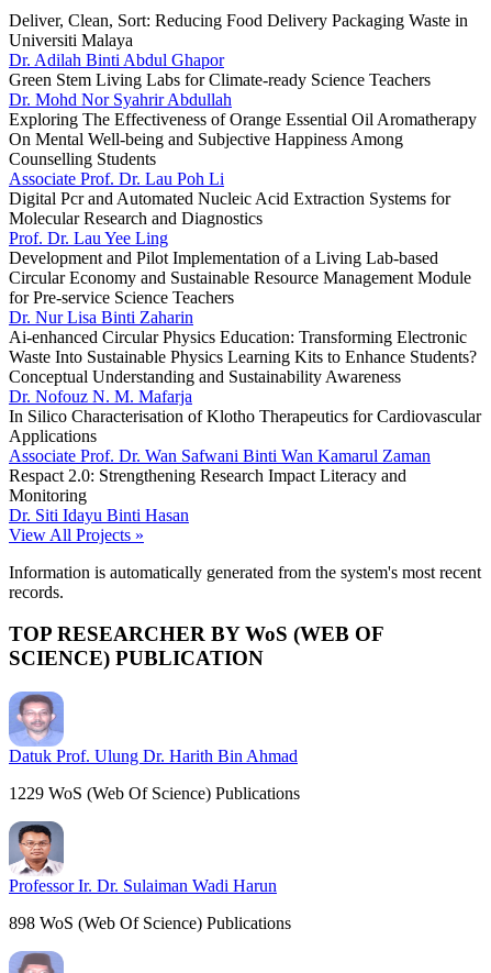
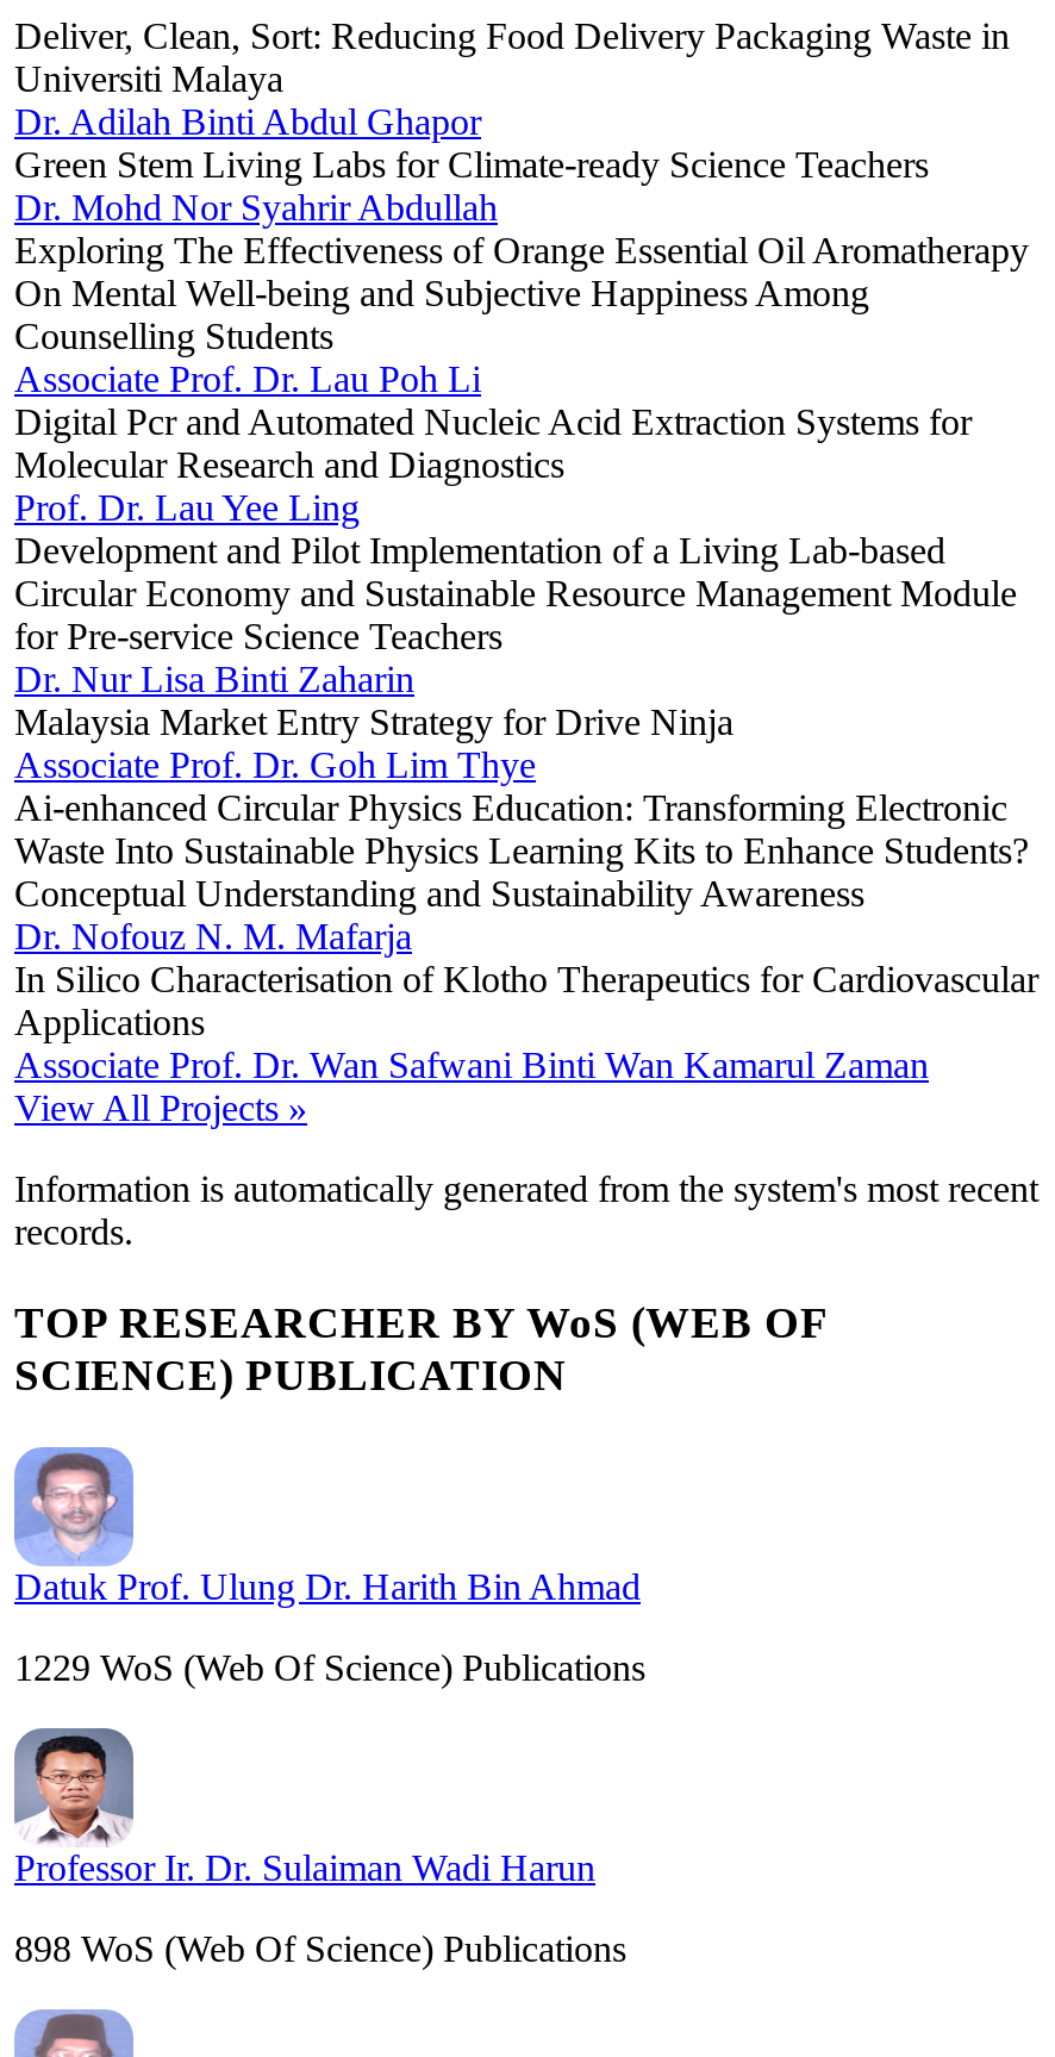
none -> [14,701,733,784] Malaysia Market Entry Strategy for Drive Ninja | Associate Prof. Dr. Goh Lim Thye
moved [9,327,481,465] -> [14,787,1038,1084]: Ai-enhanced Circular Physics Education: Transforming Electronic | Waste Into Sustainable Physics Learning Kits to Enhance Students? | Conceptual Understanding and Sustainability Awareness | Dr. Nofouz N. M. Mafarja | In Silico Characterisation of Klotho Therapeutics for Cardiovascular | Applications | Associate Prof. Dr. Wan Safwani Binti Wan Kamarul Zaman
[9,466,406,524] Respact 2.0: Strengthening Research Impact Literacy and | Monitoring | Dr. Siti Idayu Binti Hasan -> none

